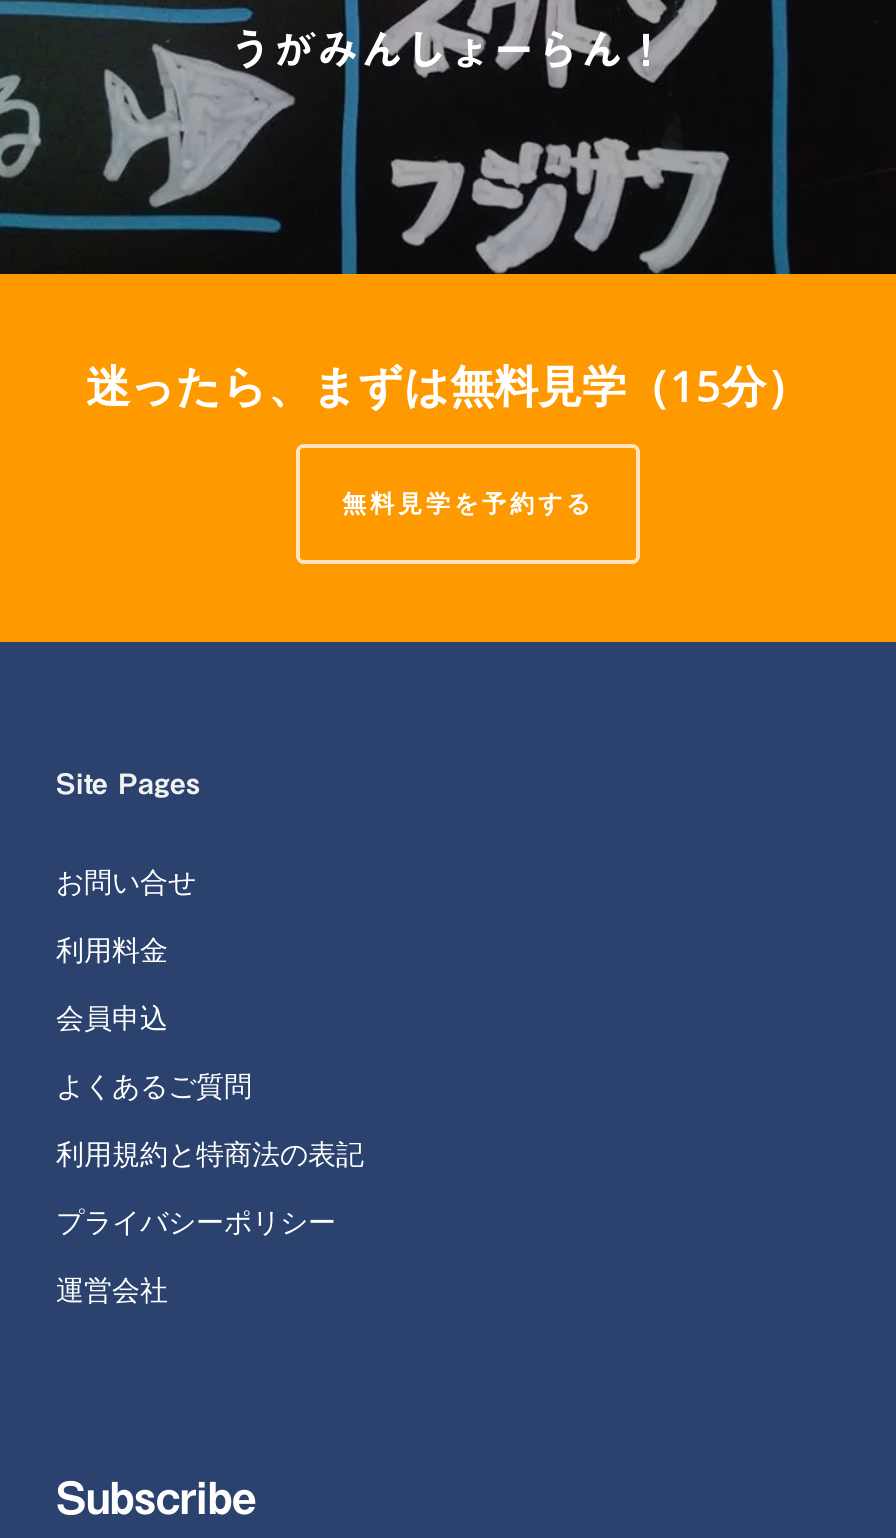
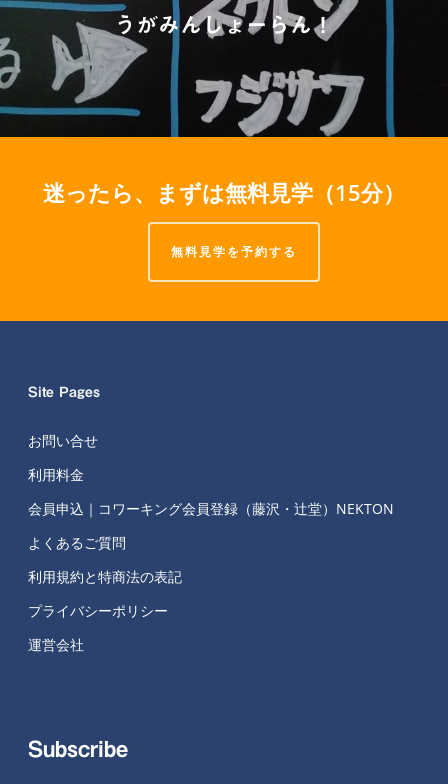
[56,999,168,1037] 会員申込 -> [28,499,394,518] 会員申込｜コワーキング会員登録（藤沢・辻堂）NEKTON

